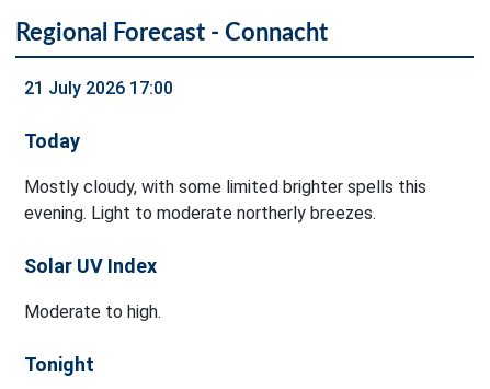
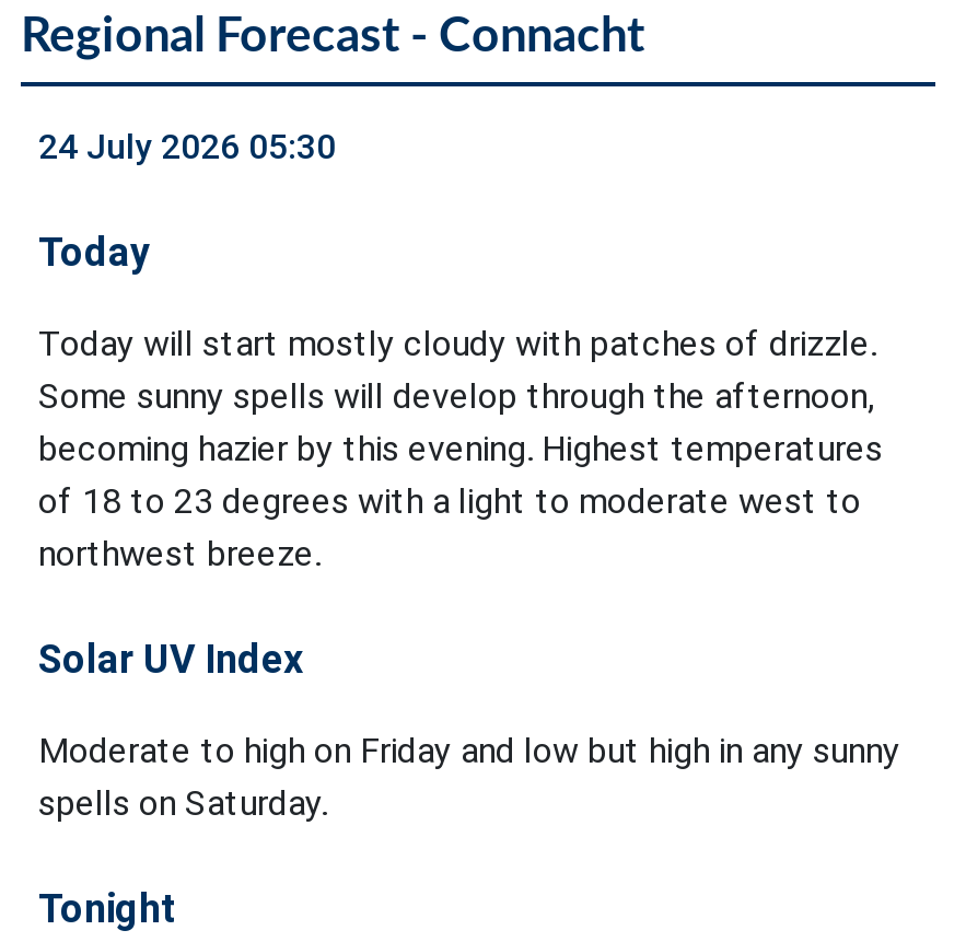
[24,78,173,99] 21 July 2026 17:00 -> [38,126,336,168] 24 July 2026 05:30
[24,177,426,224] Mostly cloudy, with some limited brighter spells this | evening. Light to moderate northerly breezes. -> [38,323,883,575] Today will start mostly cloudy with patches of drizzle. | Some sunny spells will develop through the afternoon, | becoming hazier by this evening. Highest temperatures | of 18 to 23 degrees with a light to moderate west to | northwest breeze.
[24,302,161,322] Moderate to high. -> [38,730,900,824] Moderate to high on Friday and low but high in any sunny | spells on Saturday.

